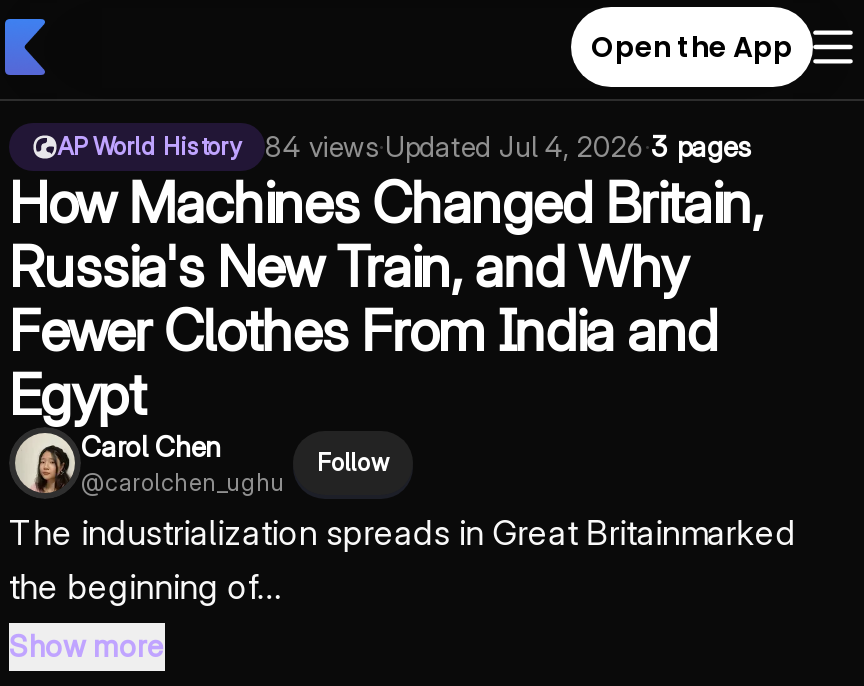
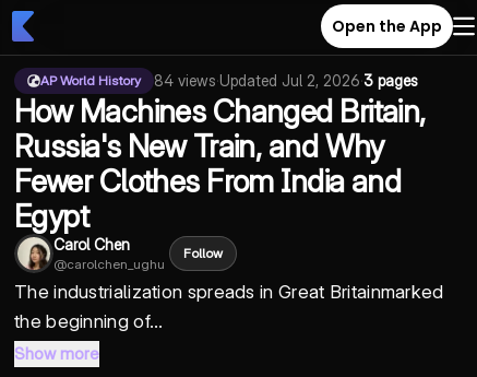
[265,129,751,163] 84 views · Updated Jul 4, 2026 · 3 pages -> [154,71,418,90] 84 views · Updated Jul 2, 2026 · 3 pages

